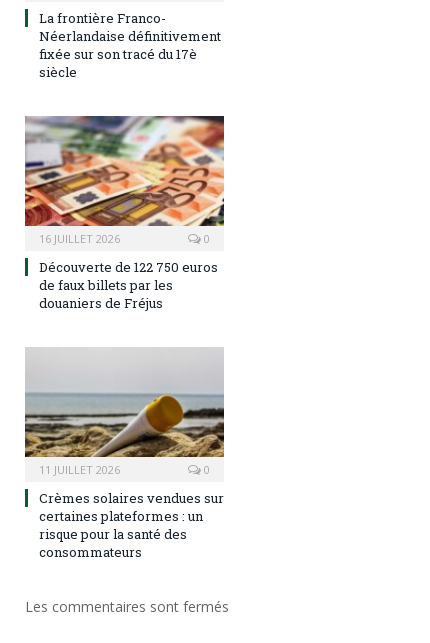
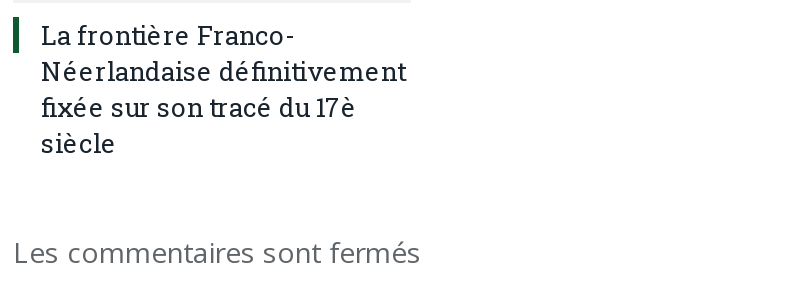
[24,115,225,312] [image] | 16 JUILLET 2026 | 0 | Découverte de 122 750 euros | de faux billets par les | douaniers de Fréjus -> none
[24,348,225,561] [image] | 11 JUILLET 2026 | 0 | Crèmes solaires vendues sur | certaines plateformes : un | risque pour la santé des | consommateurs -> none

